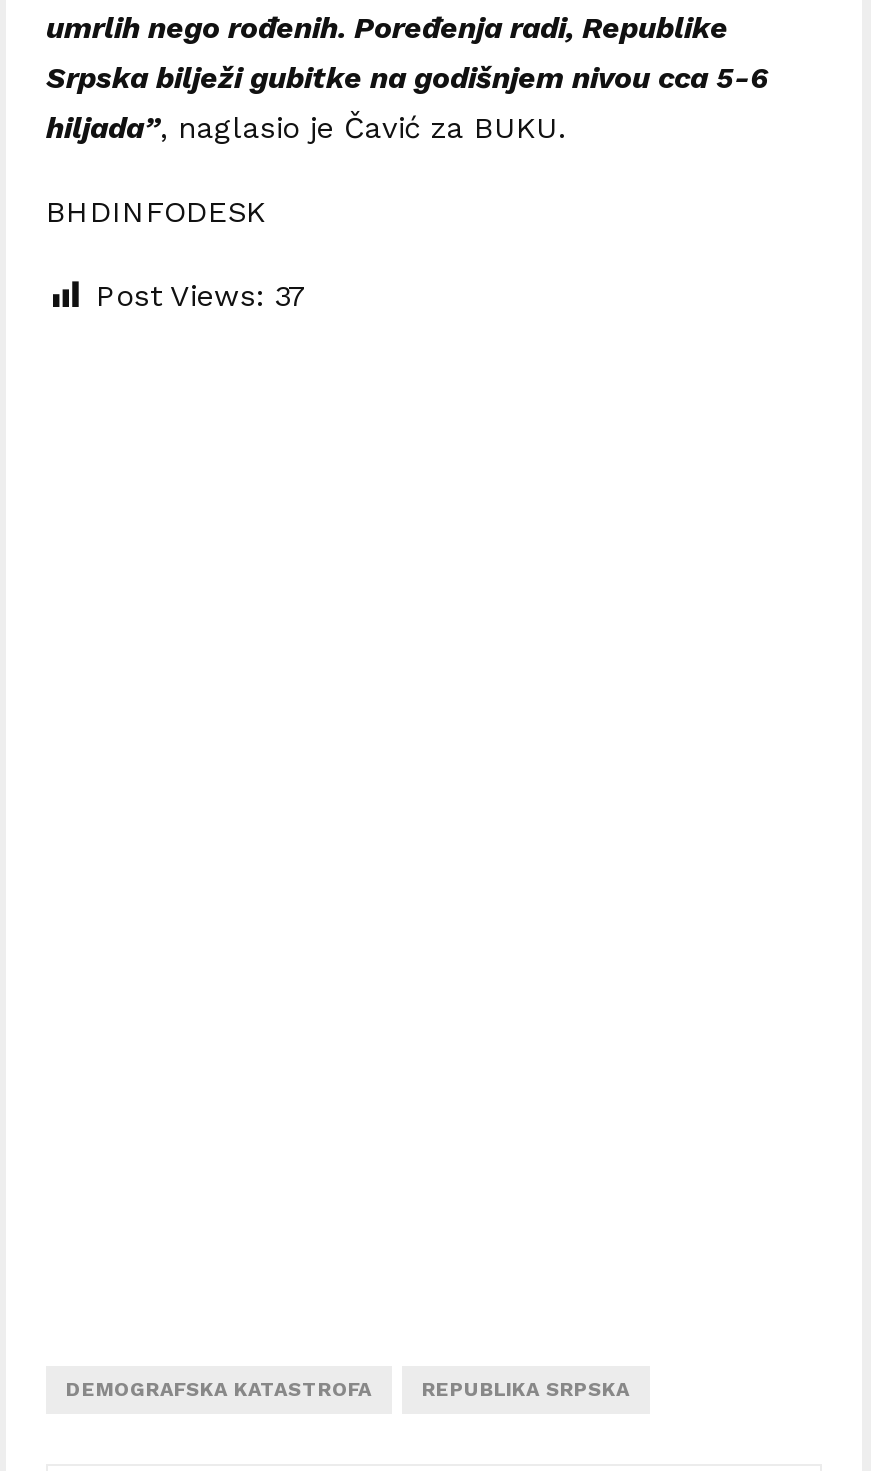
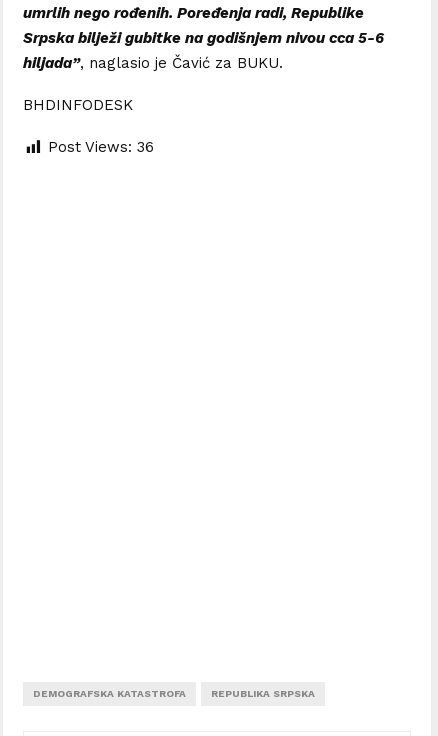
[96,277,306,313] Post Views: 37 -> [48,138,154,156] Post Views: 36

